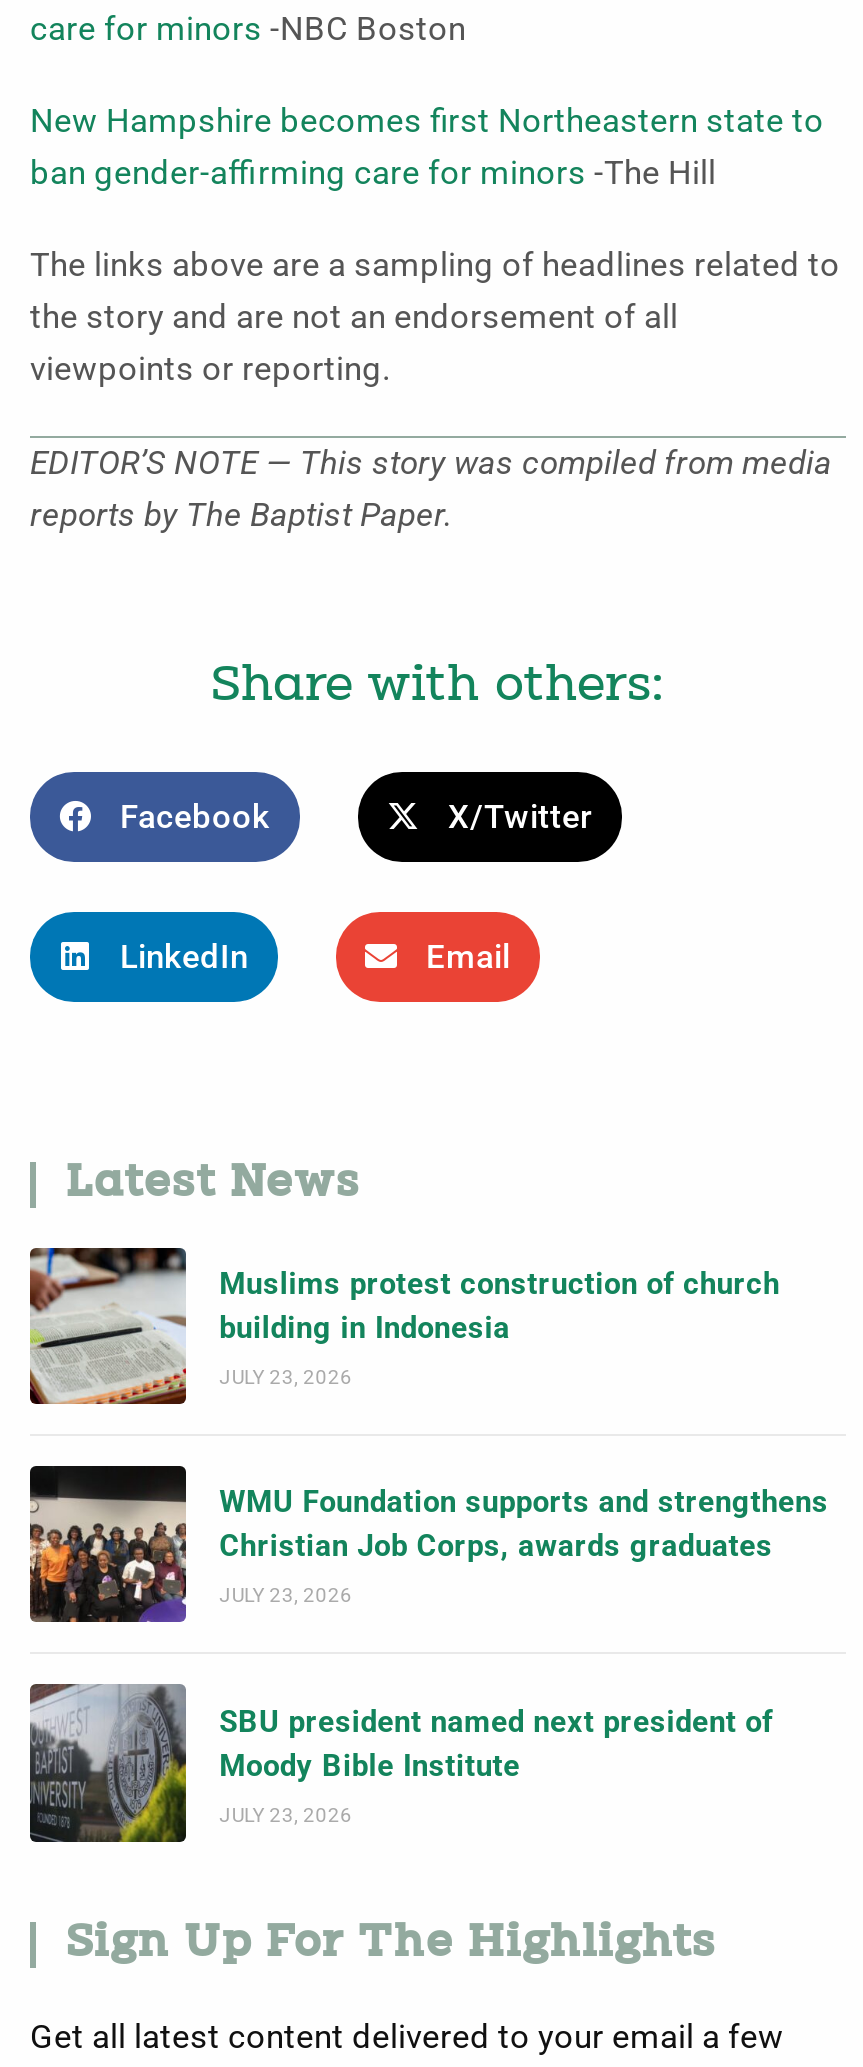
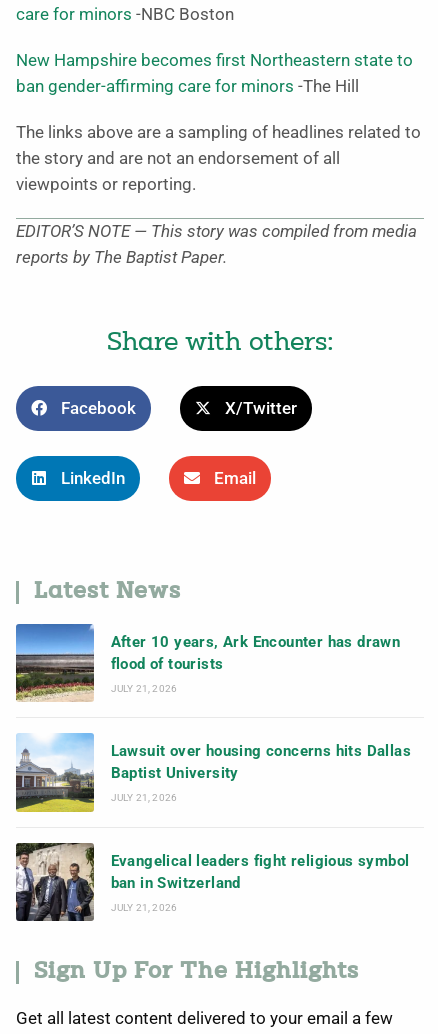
[28,1246,780,1406] [image] | Muslims protest construction of church | building in Indonesia -> [15,623,400,702] [image] | After 10 years, Ark Encounter has drawn | flood of tourists
[219,1366,353,1388] JULY 23, 2026 -> [111,683,177,694] JULY 21, 2026
[28,1464,829,1624] [image] | WMU Foundation supports and strengthens | Christian Job Corps, awards graduates -> [16,733,411,813] [image] | Lawsuit over housing concerns hits Dallas | Baptist University
[219,1585,353,1607] JULY 23, 2026 -> [111,792,177,803] JULY 21, 2026
[28,1684,773,1844] [image] | SBU president named next president of | Moody Bible Institute -> [15,843,409,921] [image] | Evangelical leaders fight religious symbol | ban in Switzerland
[219,1803,353,1825] JULY 23, 2026 -> [111,902,177,913] JULY 21, 2026

